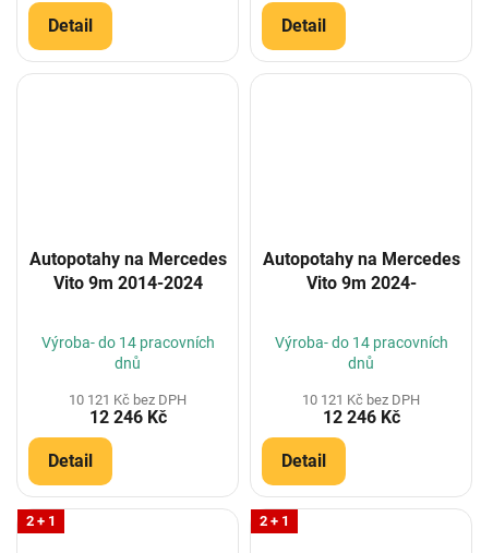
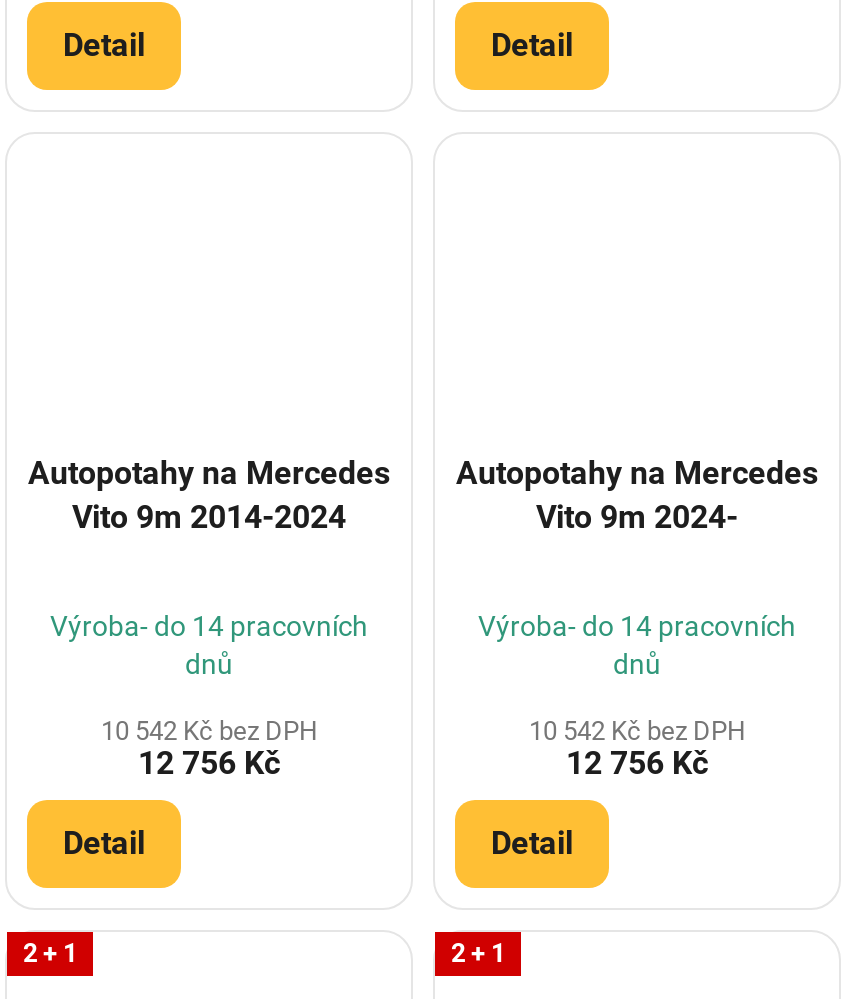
[69,391,187,408] 10 121 Kč bez DPH -> [101,716,317,746] 10 542 Kč bez DPH
[302,391,420,408] 10 121 Kč bez DPH -> [529,716,745,746] 10 542 Kč bez DPH
[89,407,166,427] 12 246 Kč -> [138,744,280,782] 12 756 Kč
[322,407,400,427] 12 246 Kč -> [566,744,708,782] 12 756 Kč

